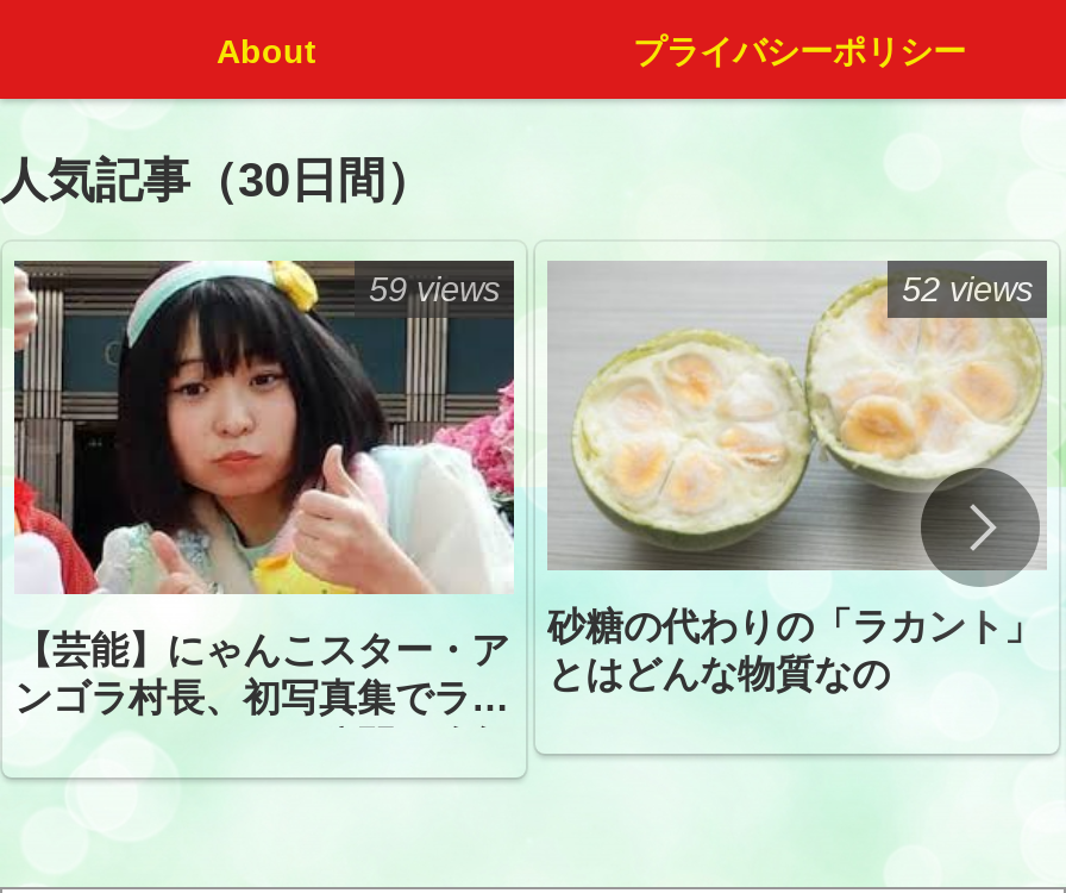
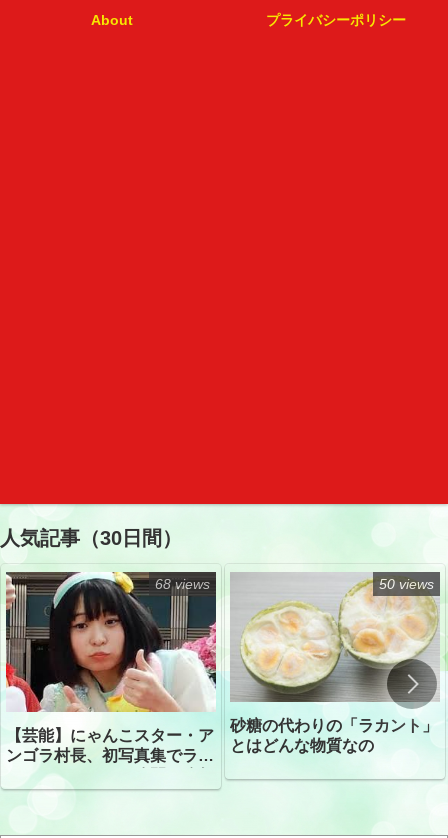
[369,270,500,308] 59 views -> [155,576,210,592] 68 views
[902,270,1033,308] 52 views -> [379,576,434,592] 50 views

